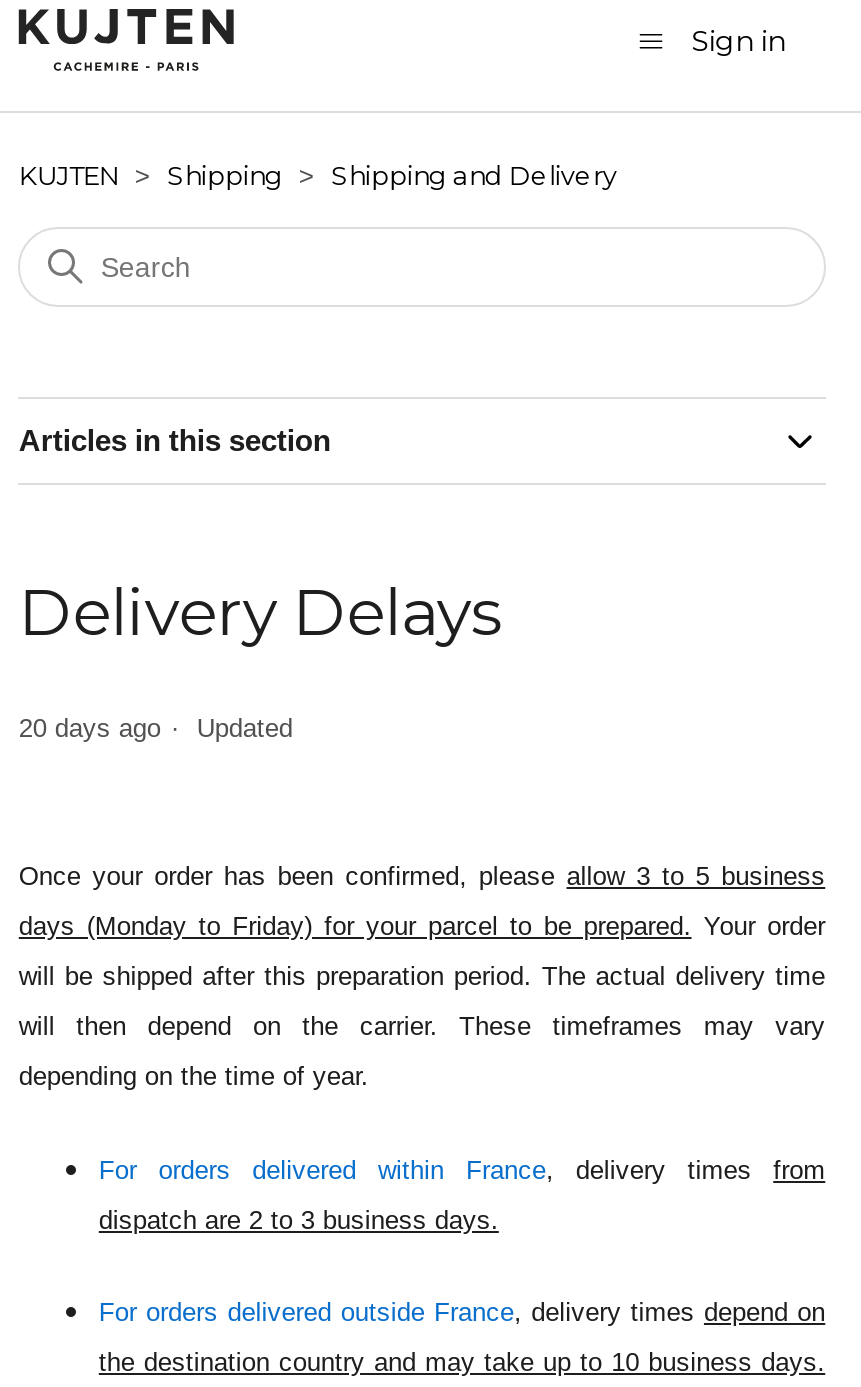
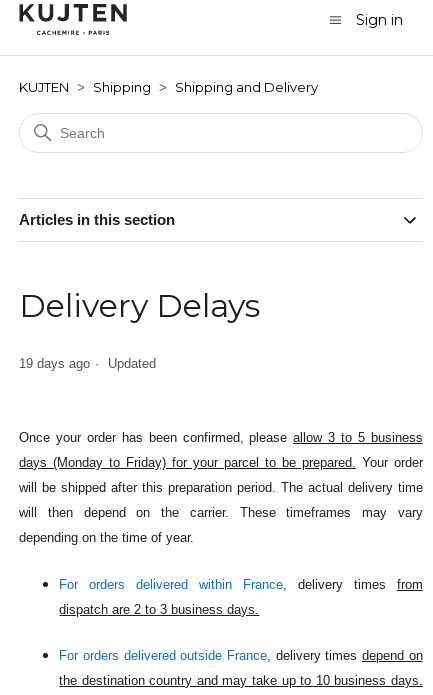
[19,714,293,744] 20 days ago Updated -> [19,356,156,371] 19 days ago Updated

